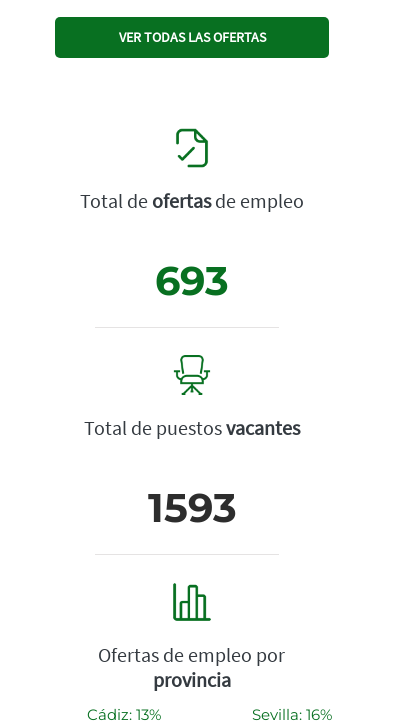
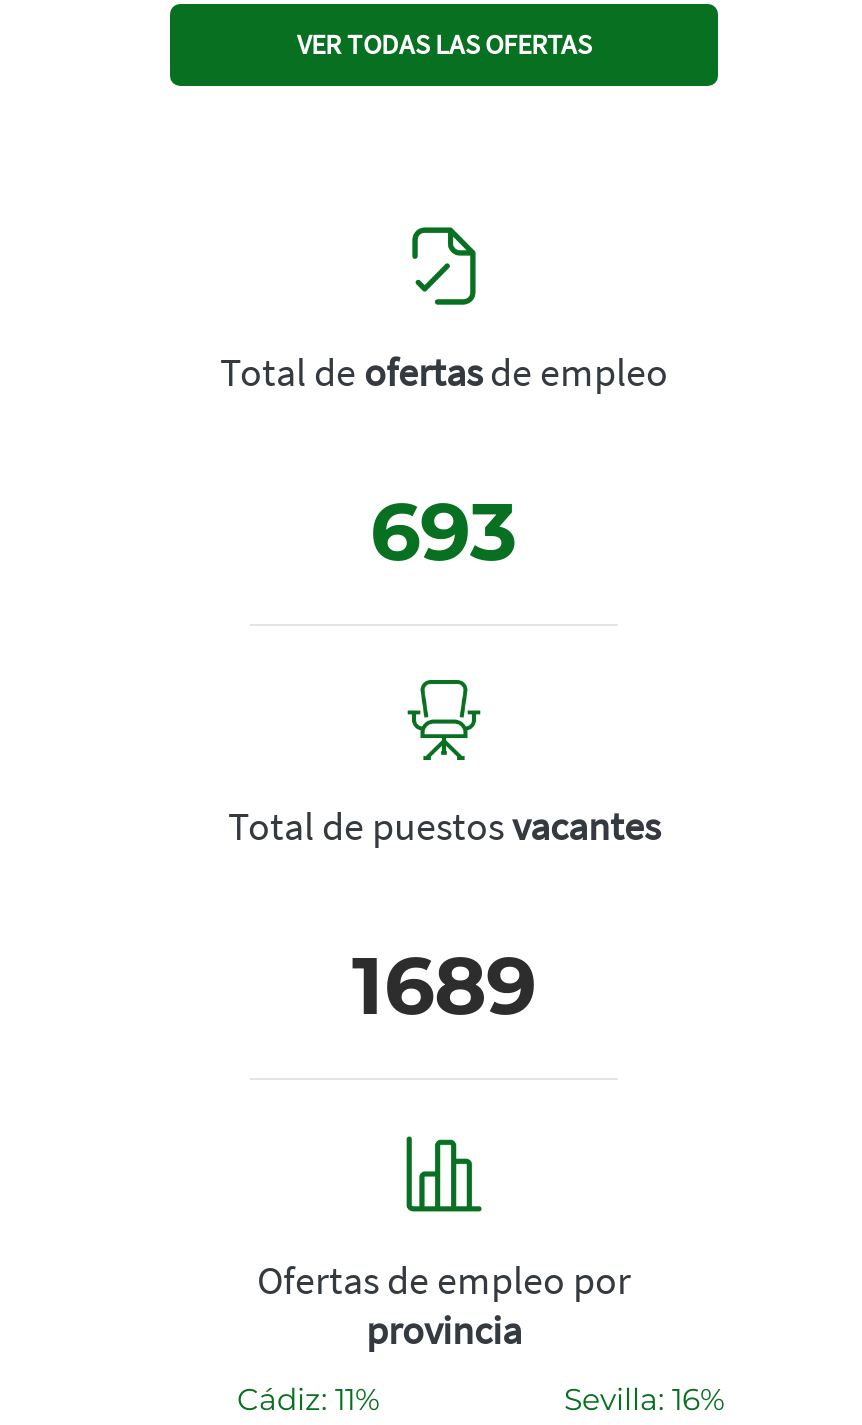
[147,483,236,532] 1593 -> [352,935,536,1033] 1689
[87,705,161,724] Cádiz: 13% -> [237,1379,379,1417] Cádiz: 11%

